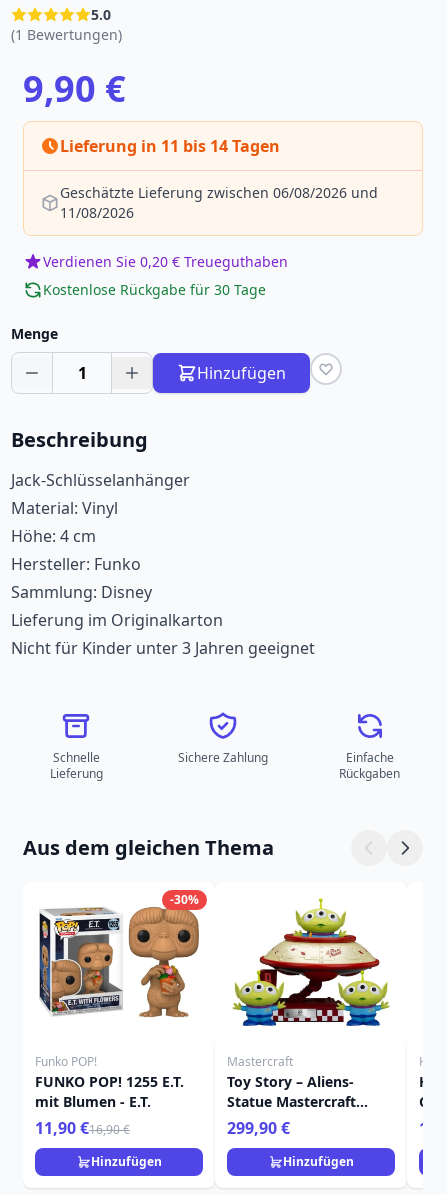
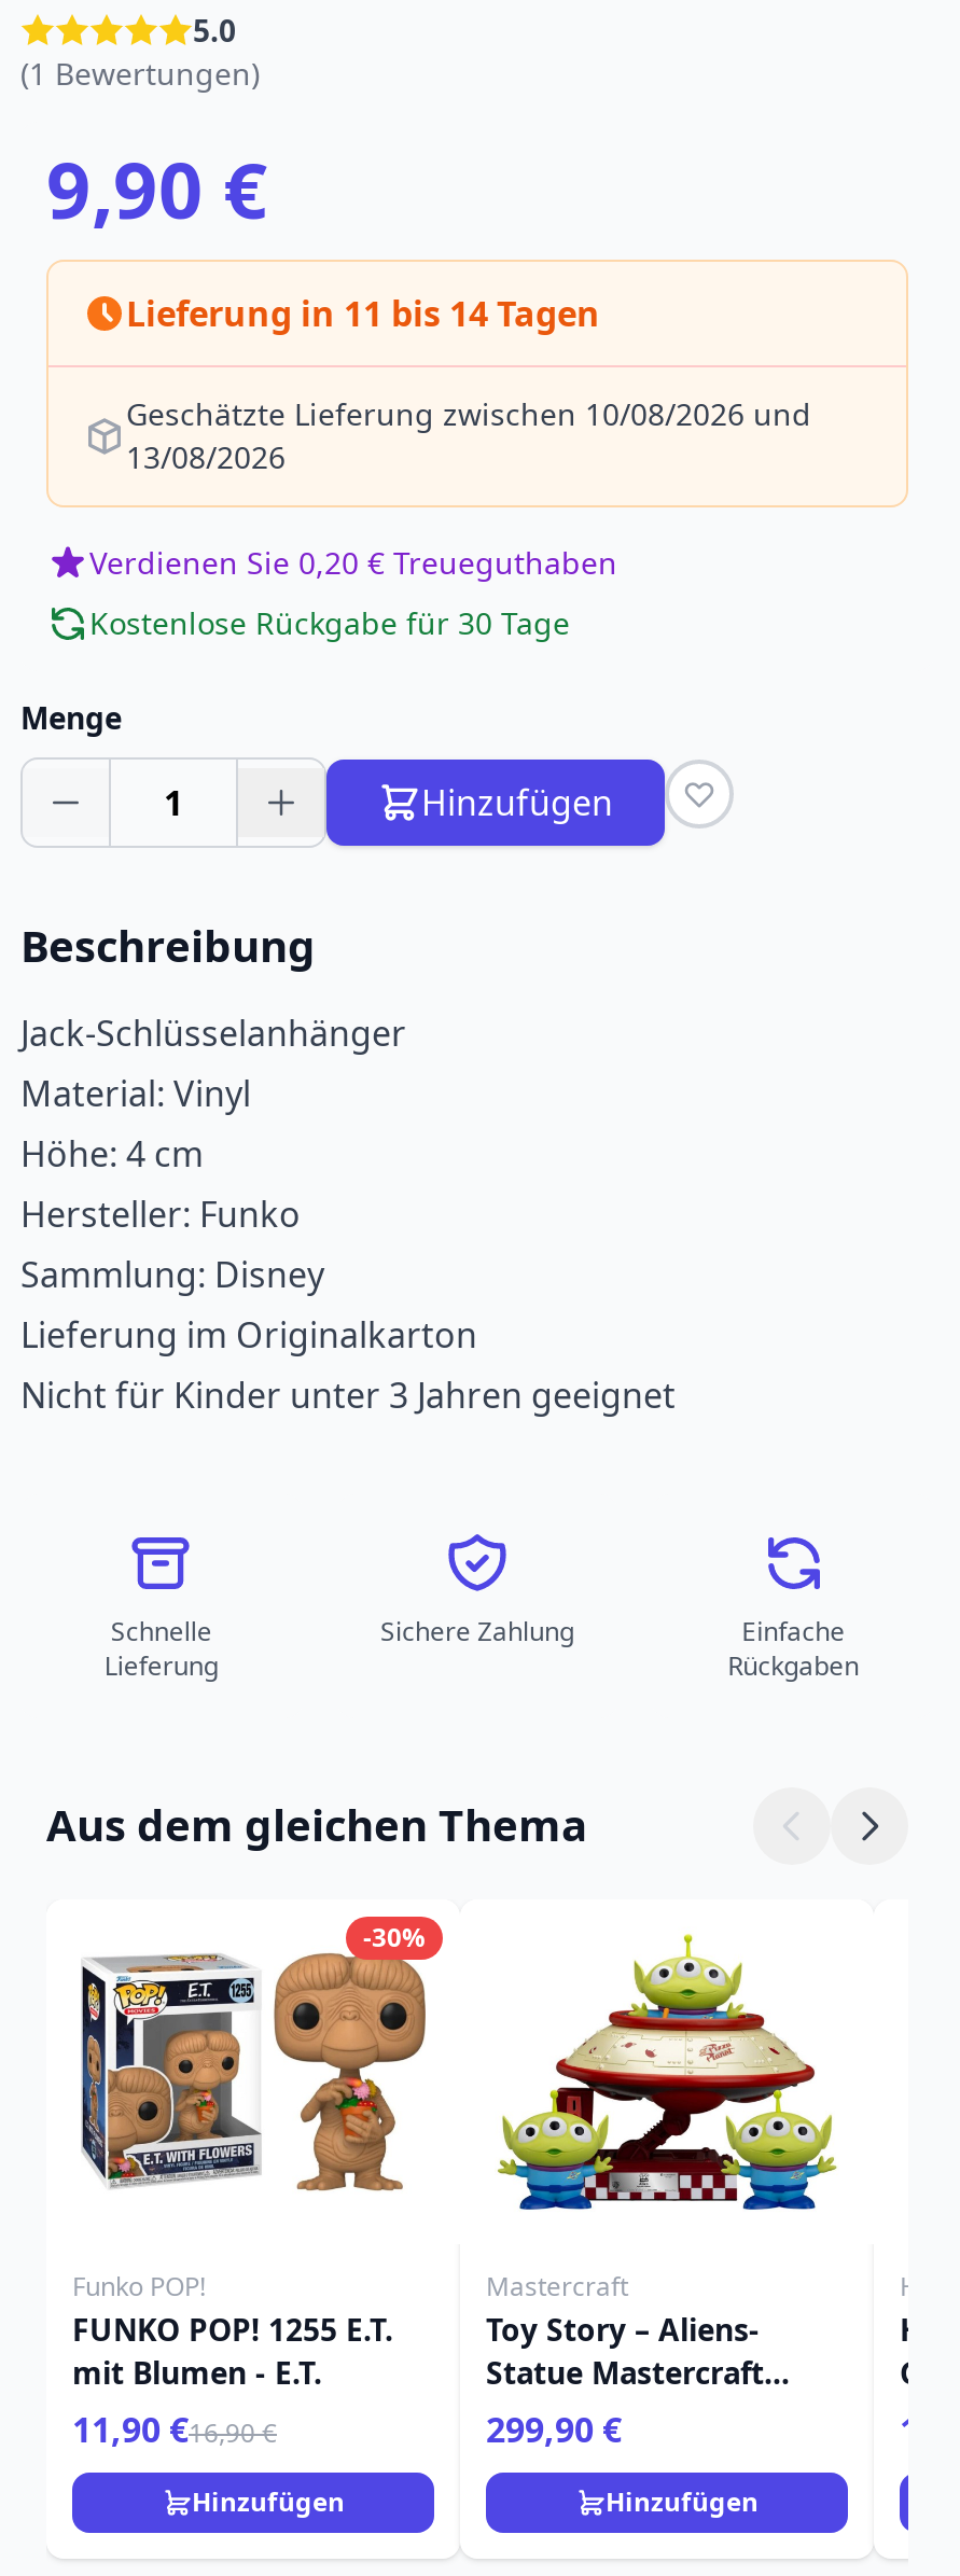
[60,183,378,202] Geschätzte Lieferung zwischen 06/08/2026 und -> [126,393,811,434] Geschätzte Lieferung zwischen 10/08/2026 und
[60,203,134,222] 11/08/2026 -> [126,436,286,477] 13/08/2026

